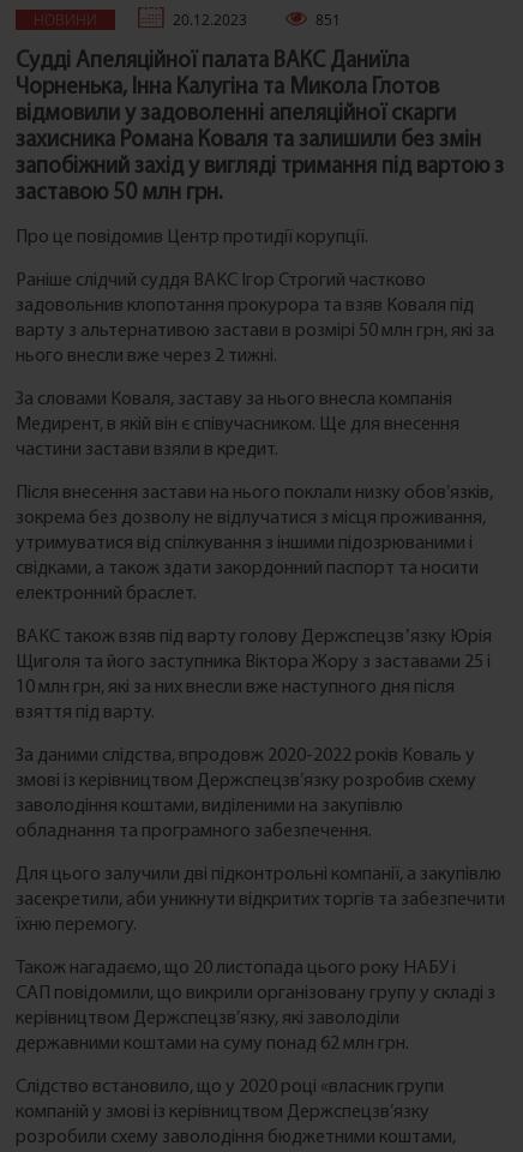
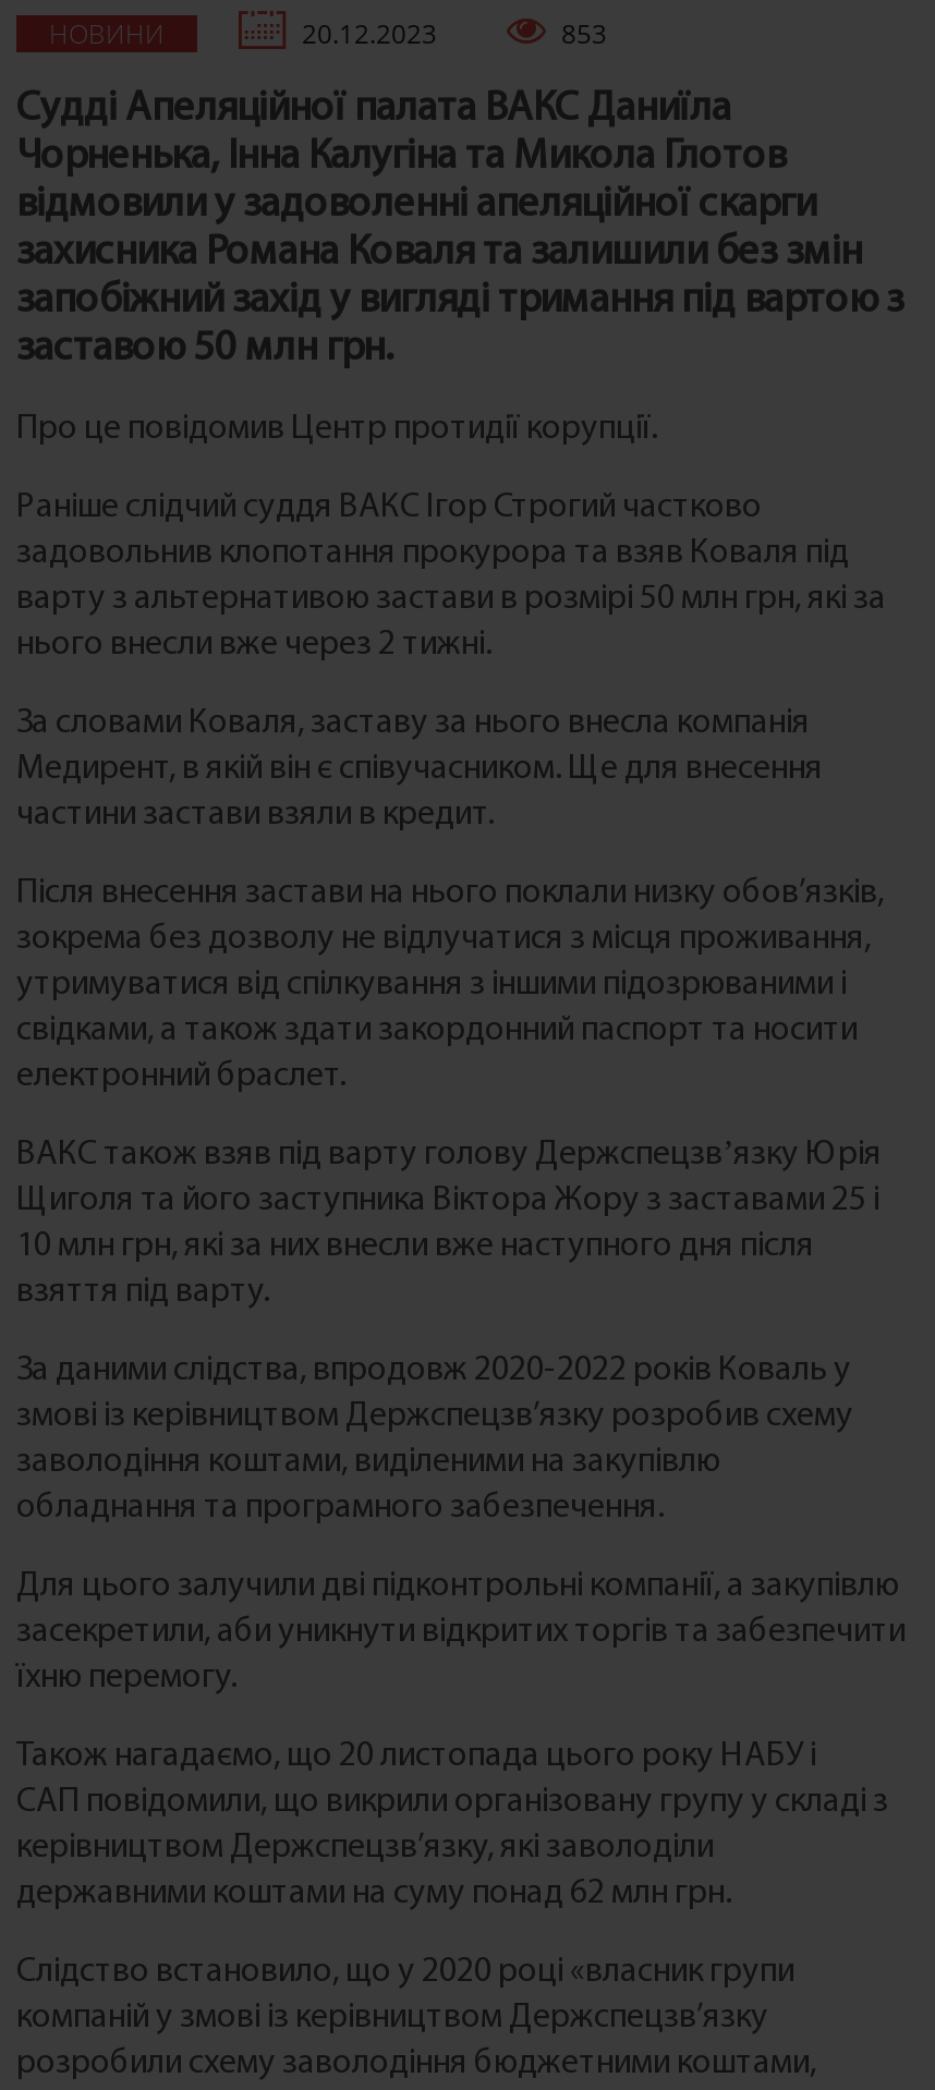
[315,10,341,30] 851 -> [561,15,607,52] 853

